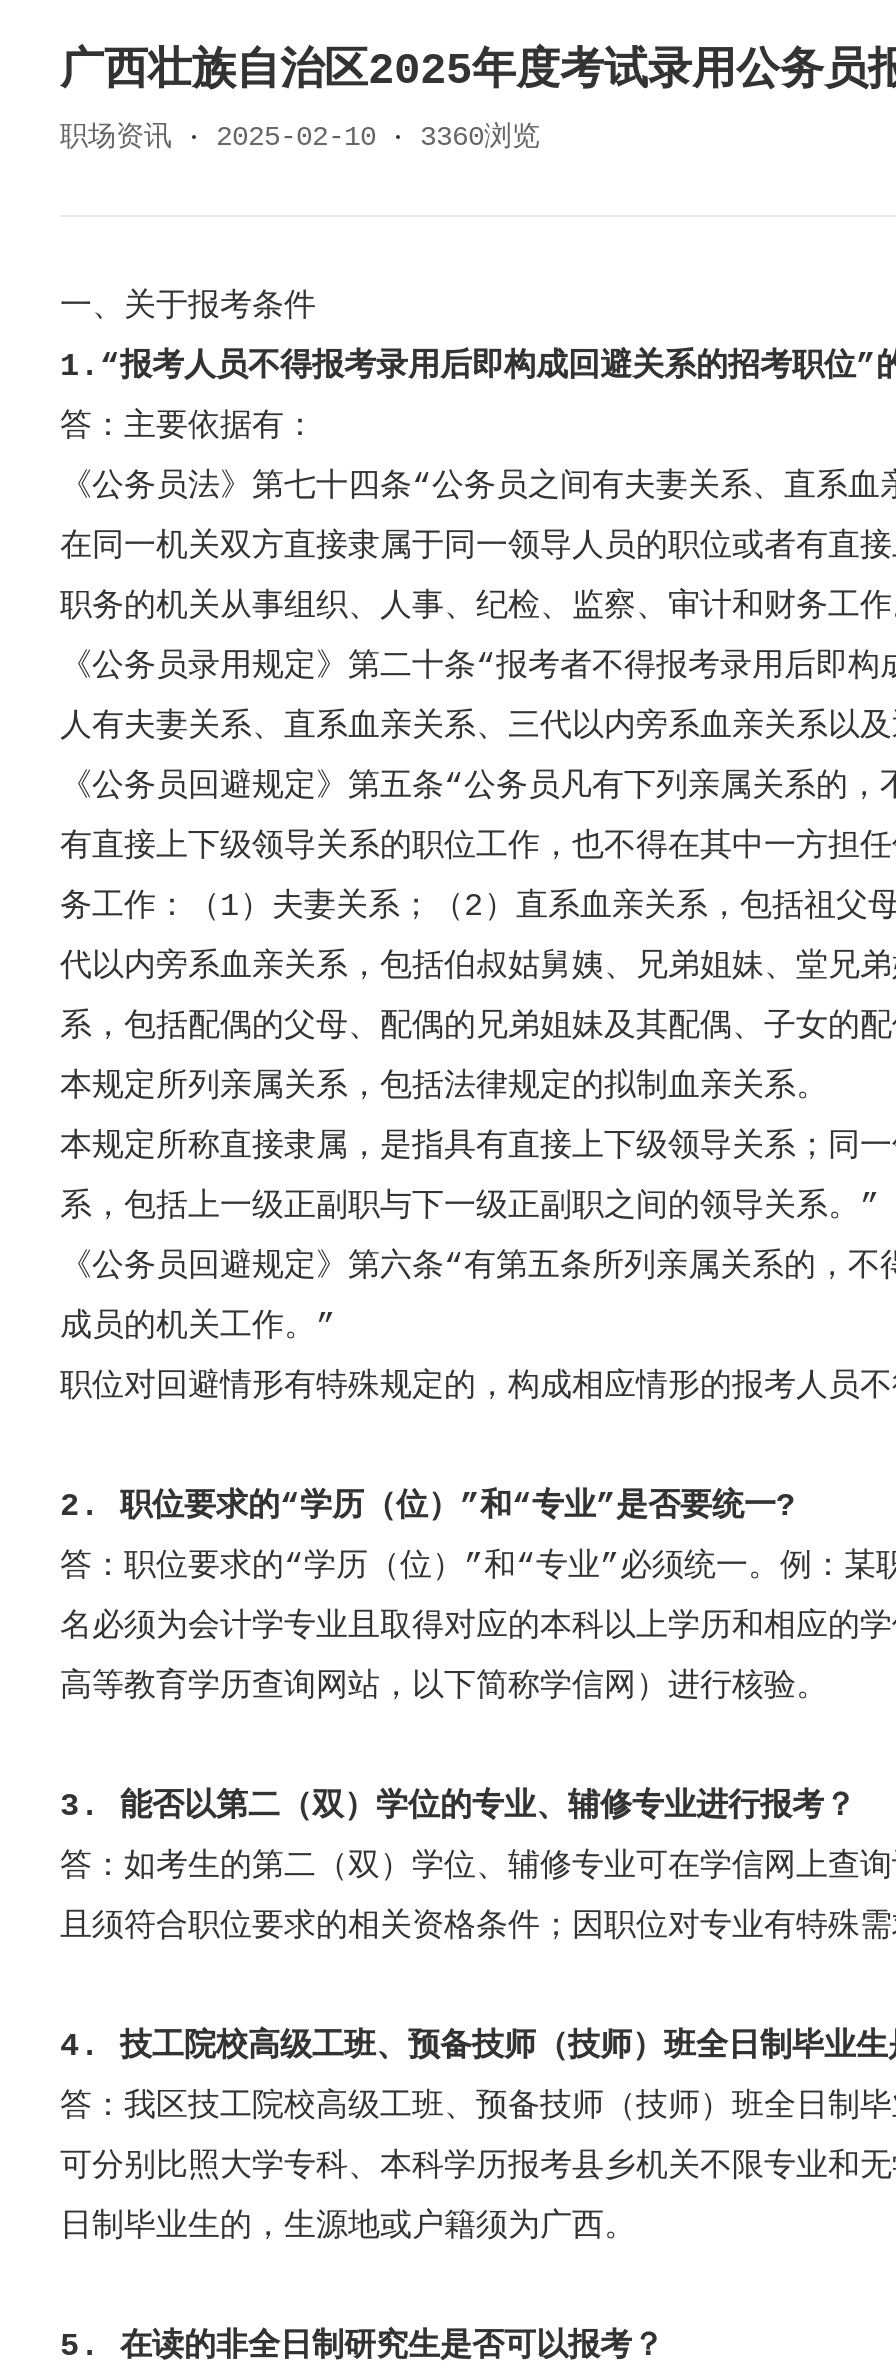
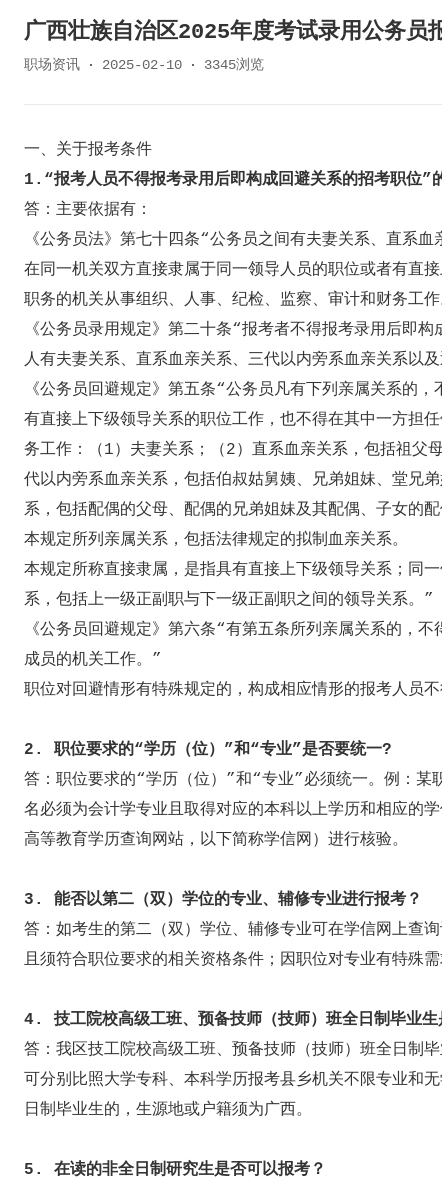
[60,121,540,153] 职场资讯 2025-02-10 3360浏览 -> [24,57,264,73] 职场资讯 2025-02-10 3345浏览

